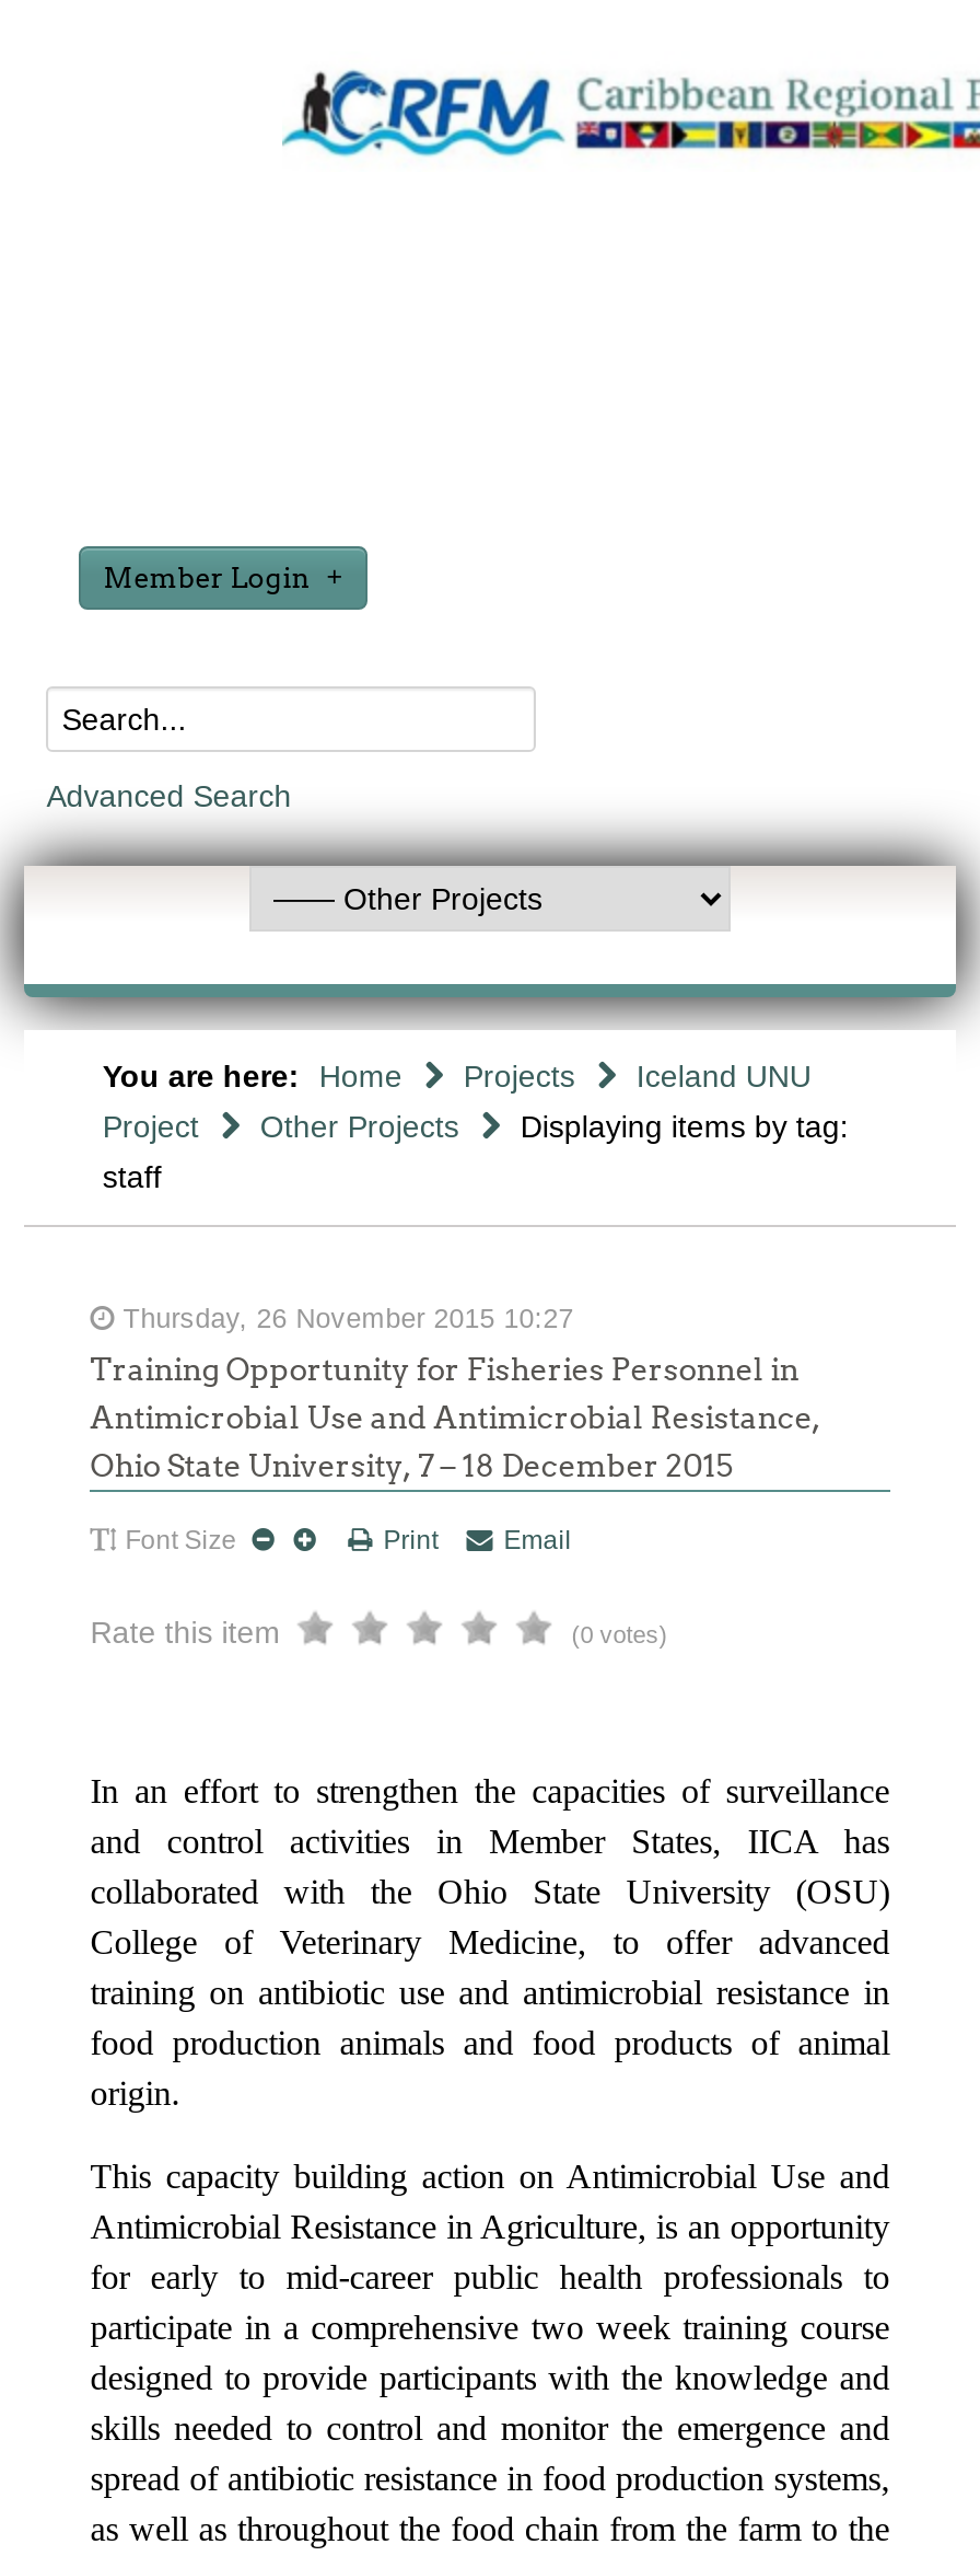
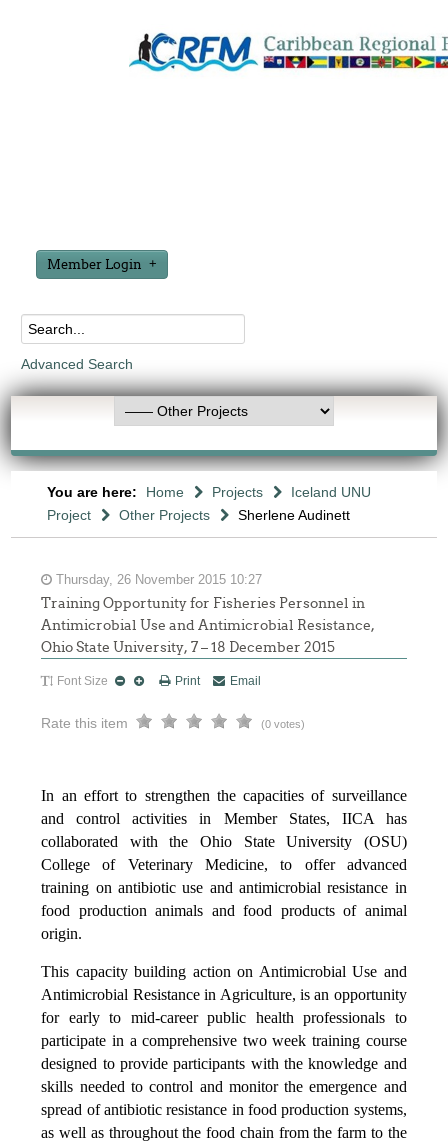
[102,1109,848,1194] Displaying items by tag: | staff -> [238,507,350,523] Sherlene Audinett

